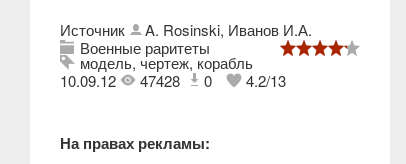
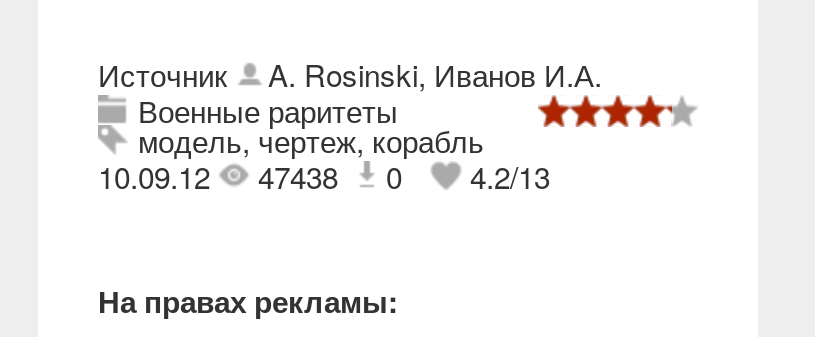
[60,70,286,91] 10.09.12 47428 0 4.2/13 -> [98,155,550,197] 10.09.12 47438 0 4.2/13

